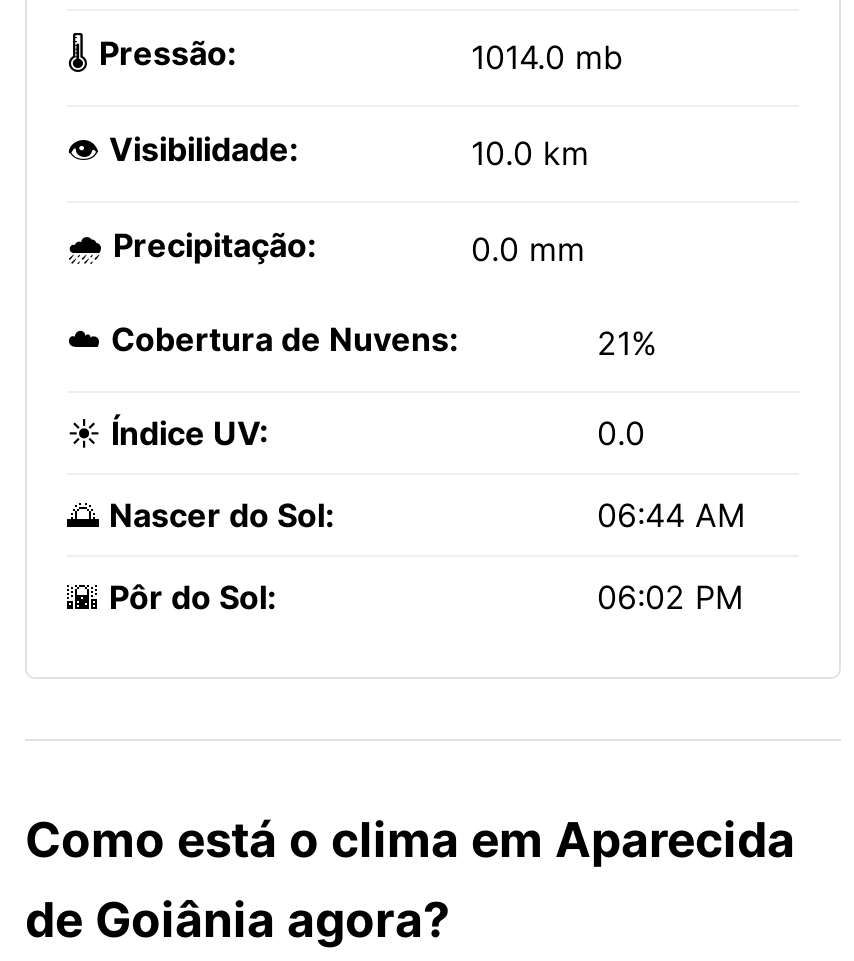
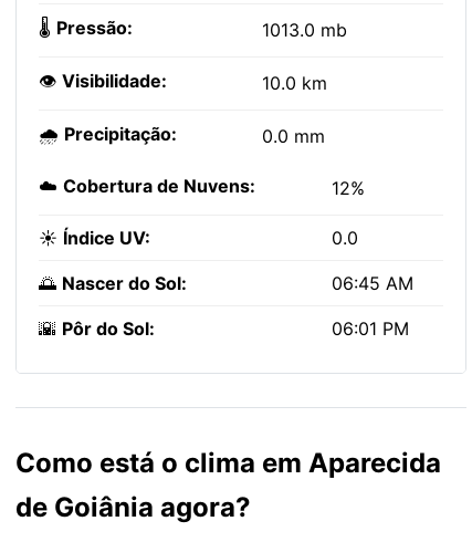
[471,37,623,77] 1014.0 mb -> [262,19,347,41] 1013.0 mb
[597,323,657,363] 21% -> [332,177,365,199] 12%
[597,495,745,535] 06:44 AM -> [332,272,413,294] 06:45 AM
[597,577,743,617] 06:02 PM -> [332,317,409,340] 06:01 PM

